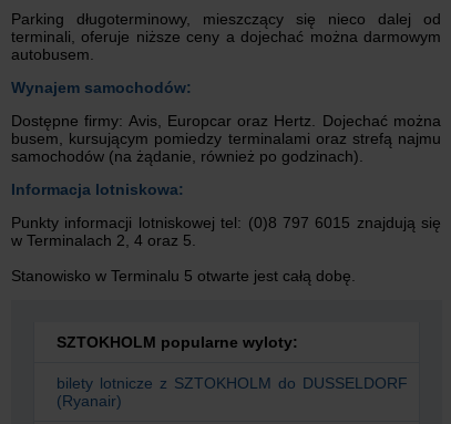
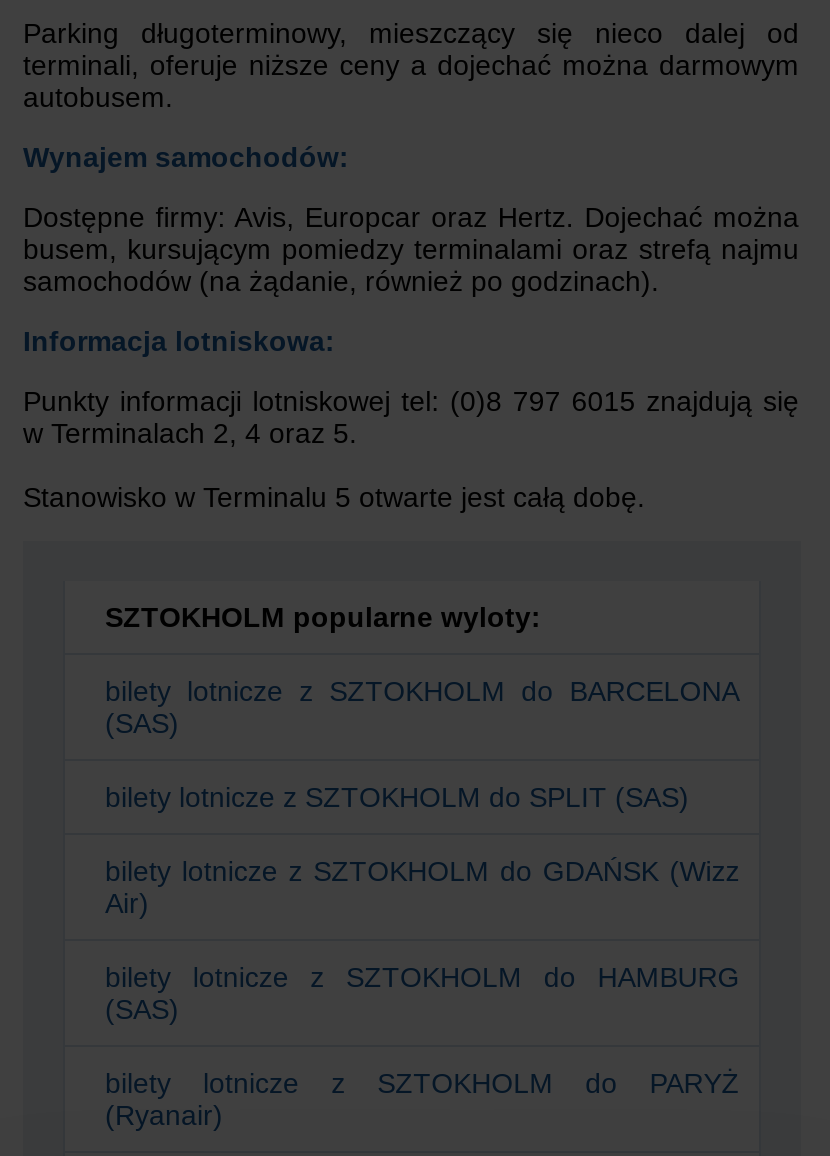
[57,374,408,392] bilety lotnicze z SZTOKHOLM do DUSSELDORF -> [105,675,739,1099] bilety lotnicze z SZTOKHOLM do BARCELONA | (SAS) | bilety lotnicze z SZTOKHOLM do SPLIT (SAS) | bilety lotnicze z SZTOKHOLM do GDAŃSK (Wizz | Air) | bilety lotnicze z SZTOKHOLM do HAMBURG | (SAS) | bilety lotnicze z SZTOKHOLM do PARYŻ

